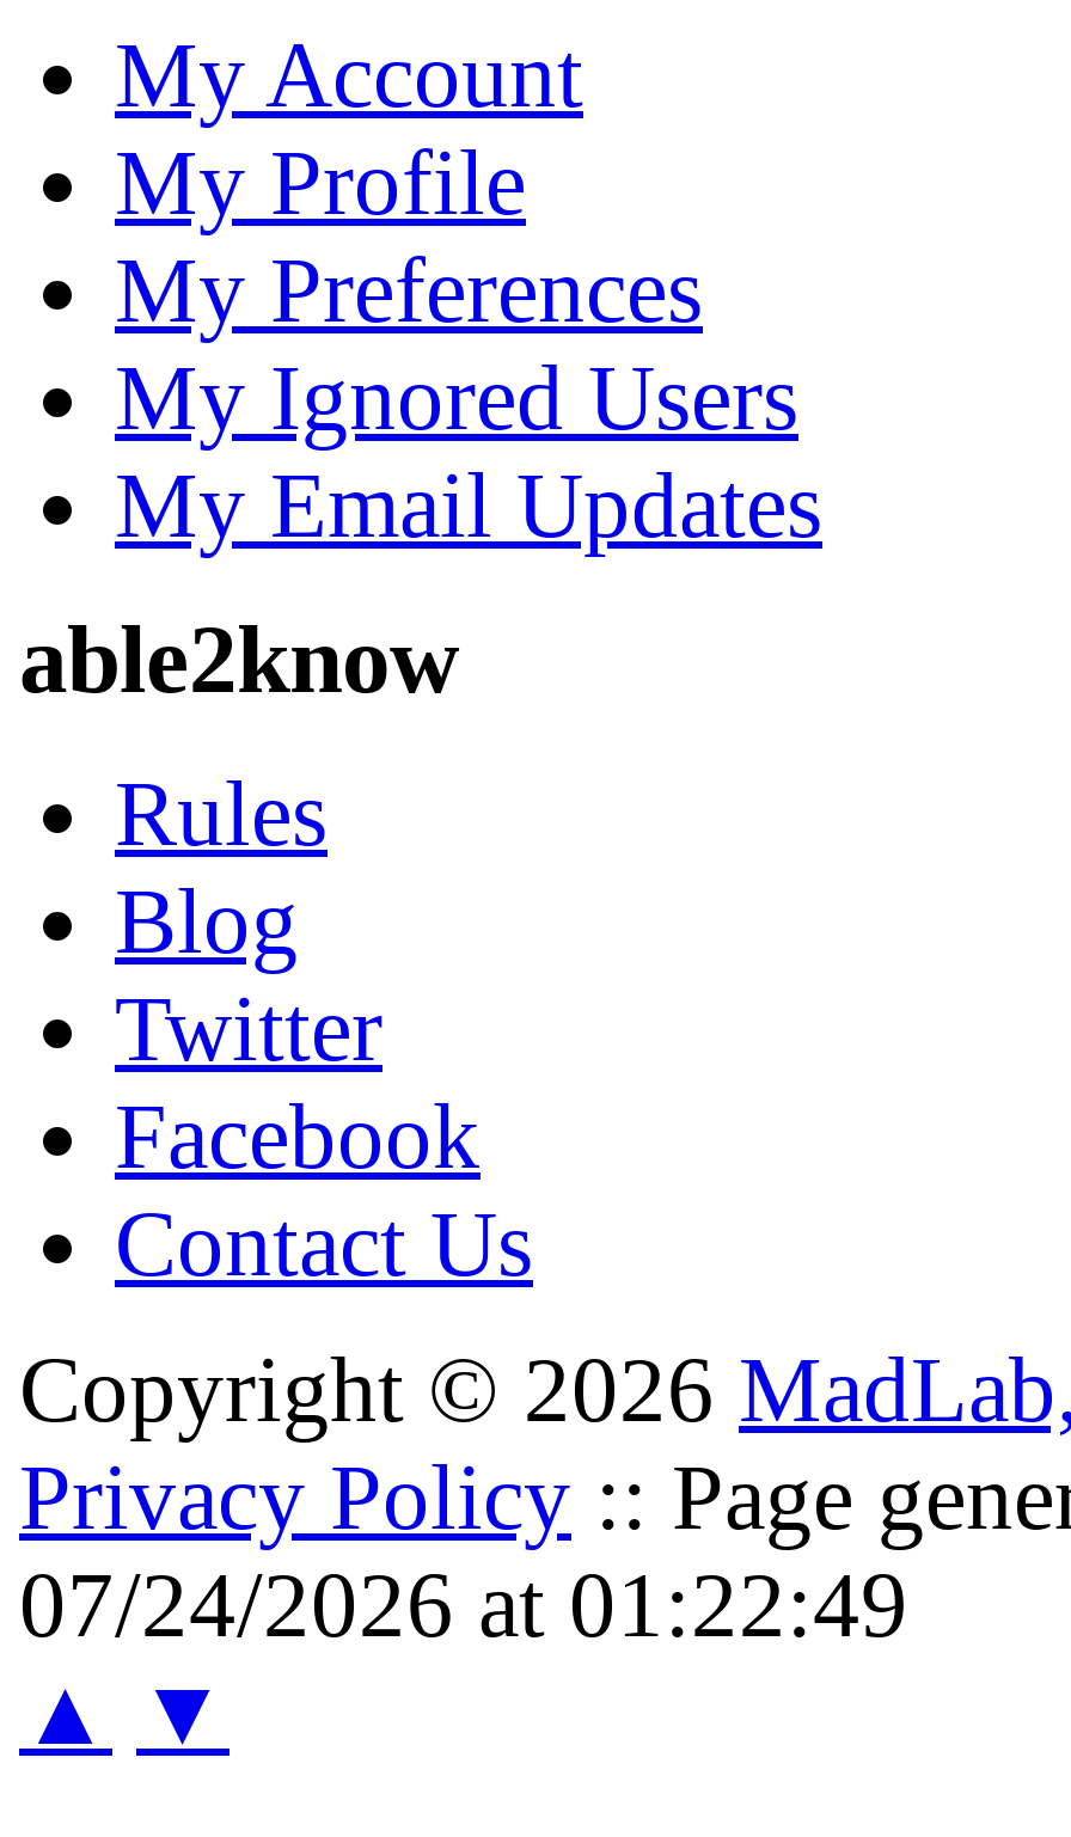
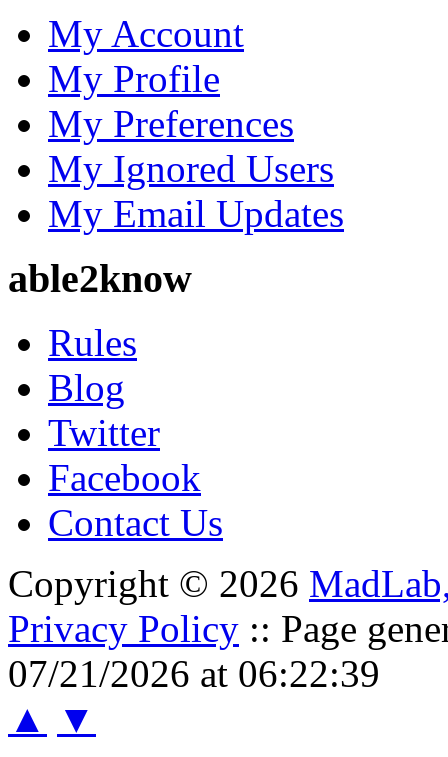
[19,1553,908,1656] 07/24/2026 at 01:22:49 -> [8,652,380,695] 07/21/2026 at 06:22:39

